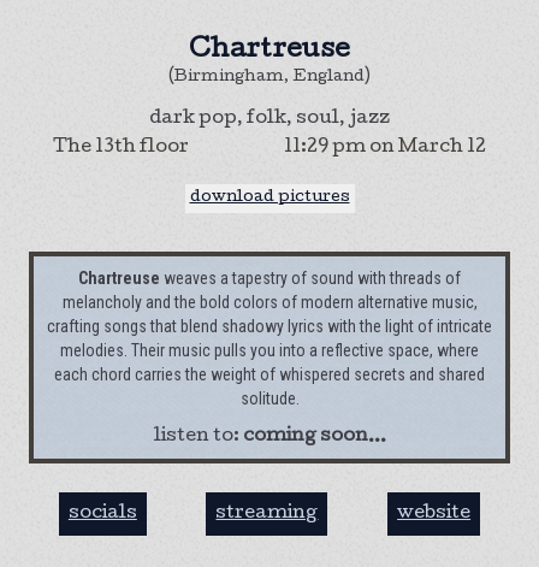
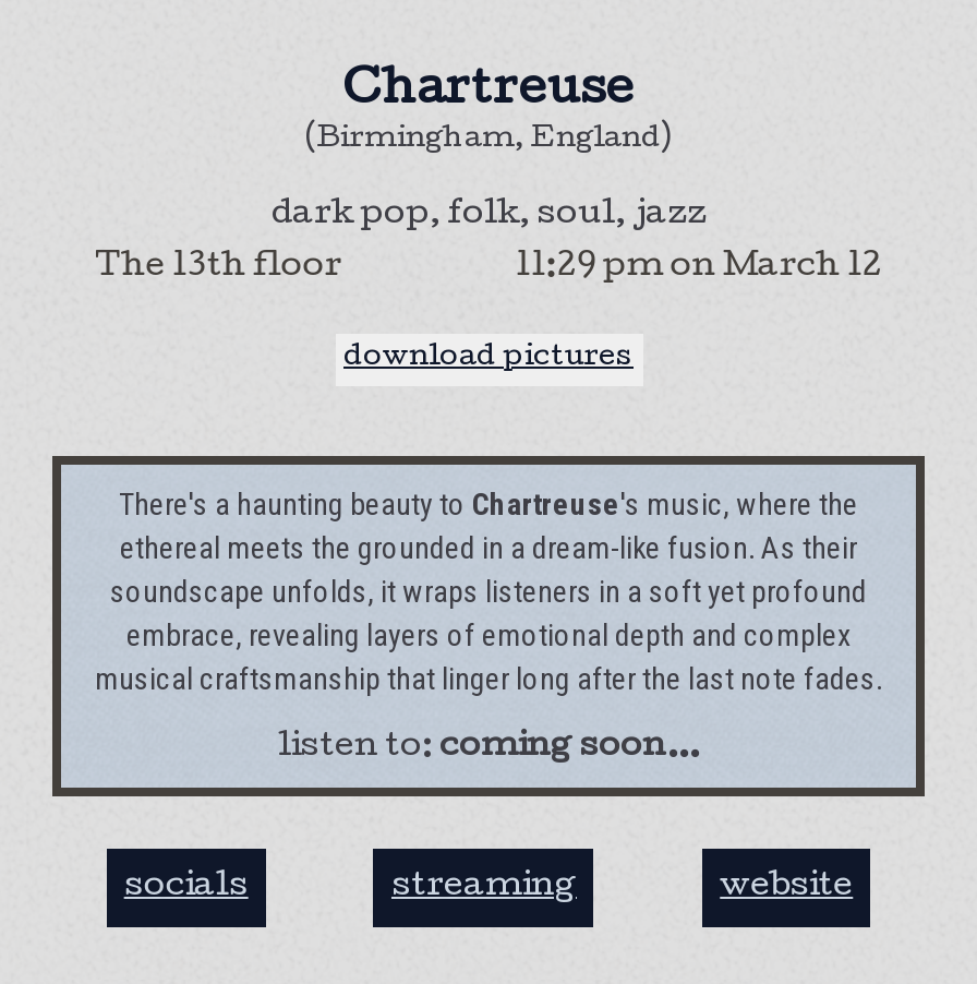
[47,268,492,408] Chartreuse weaves a tapestry of sound with threads of | melancholy and the bold colors of modern alternative music, | crafting songs that blend shadowy lyrics with the light of intricate | melodies. Their music pulls you into a reflective space, where | each chord carries the weight of whispered secrets and shared | solitude. -> [95,487,882,696] There's a haunting beauty to Chartreuse's music, where the | ethereal meets the grounded in a dream-like fusion. As their | soundscape unfolds, it wraps listeners in a soft yet profound | embrace, revealing layers of emotional depth and complex | musical craftsmanship that linger long after the last note fades.

